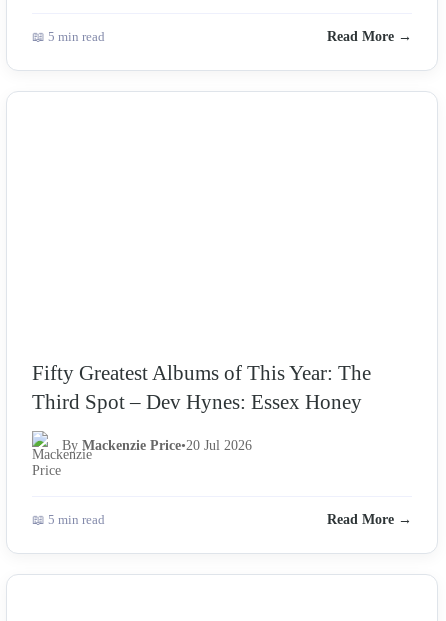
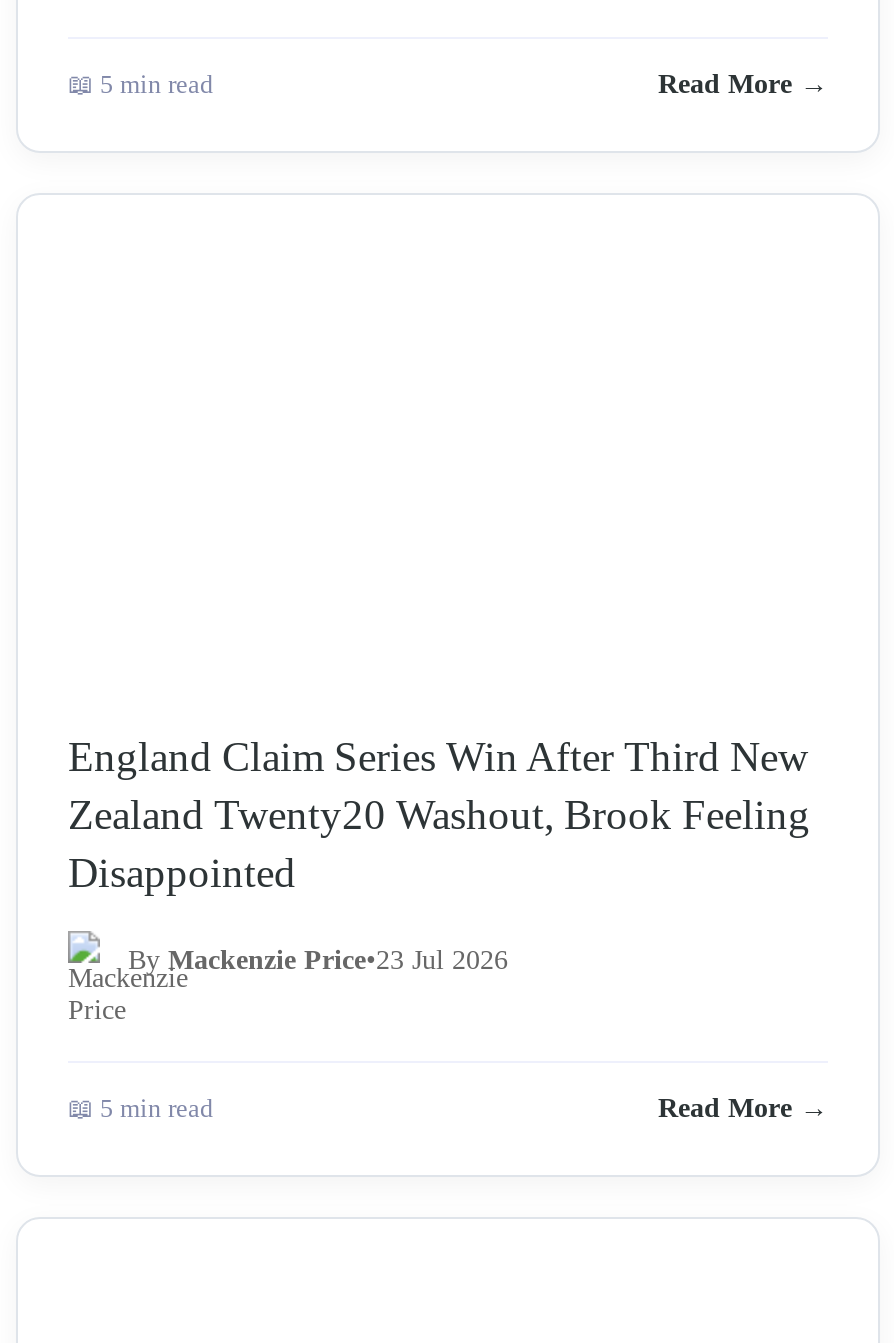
[32,361,371,413] Fifty Greatest Albums of This Year: The | Third Spot – Dev Hynes: Essex Honey -> [68,733,810,895] England Claim Series Win After Third New | Zealand Twenty20 Washout, Brook Feeling | Disappointed
[62,438,252,453] By Mackenzie Price•20 Jul 2026 -> [128,945,508,975] By Mackenzie Price•23 Jul 2026

